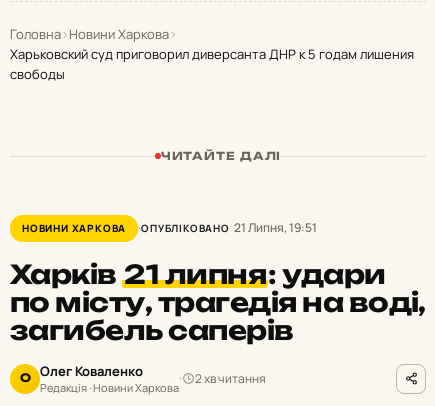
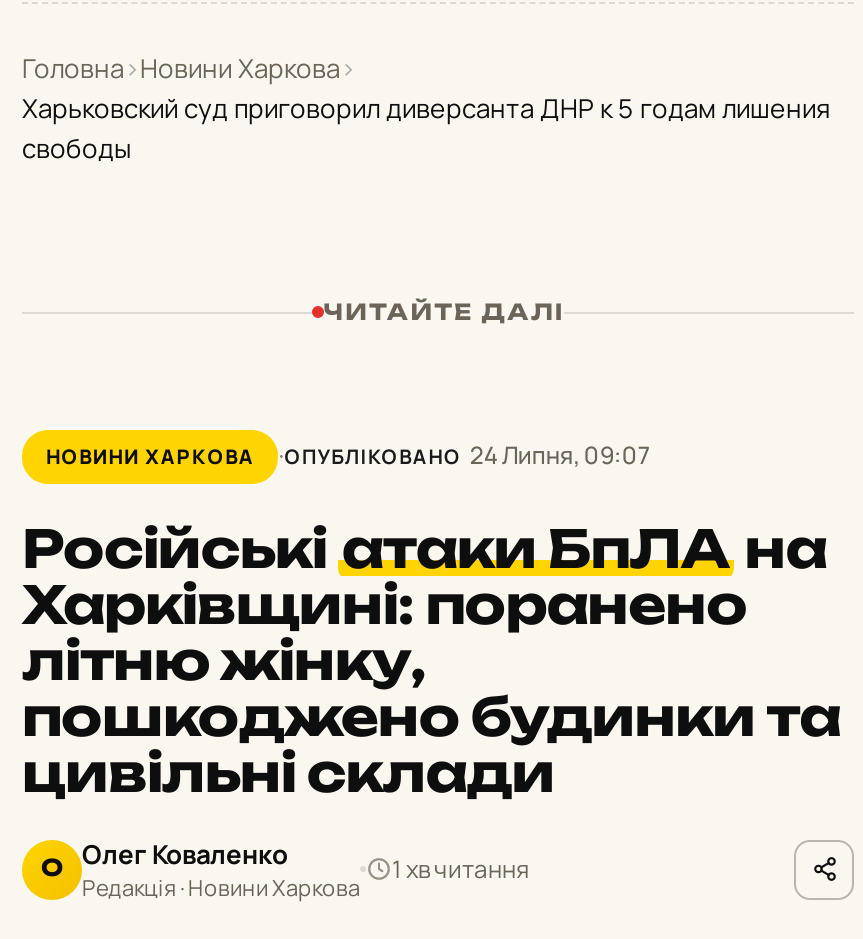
[141,219,317,236] ОПУБЛІКОВАНО 21 Липня, 19:51 -> [284,439,650,473] ОПУБЛІКОВАНО 24 Липня, 09:07
[10,258,426,346] Харків 21 липня : удари | по місту, трагедія на воді, | загибель саперів -> [22,516,840,804] Російські атаки БпЛА на | Харківщині: поранено | літню жінку, | пошкоджено будинки та | цивільні склади
[195,370,266,387] 2 хв читання -> [392,852,530,886] 1 хв читання

